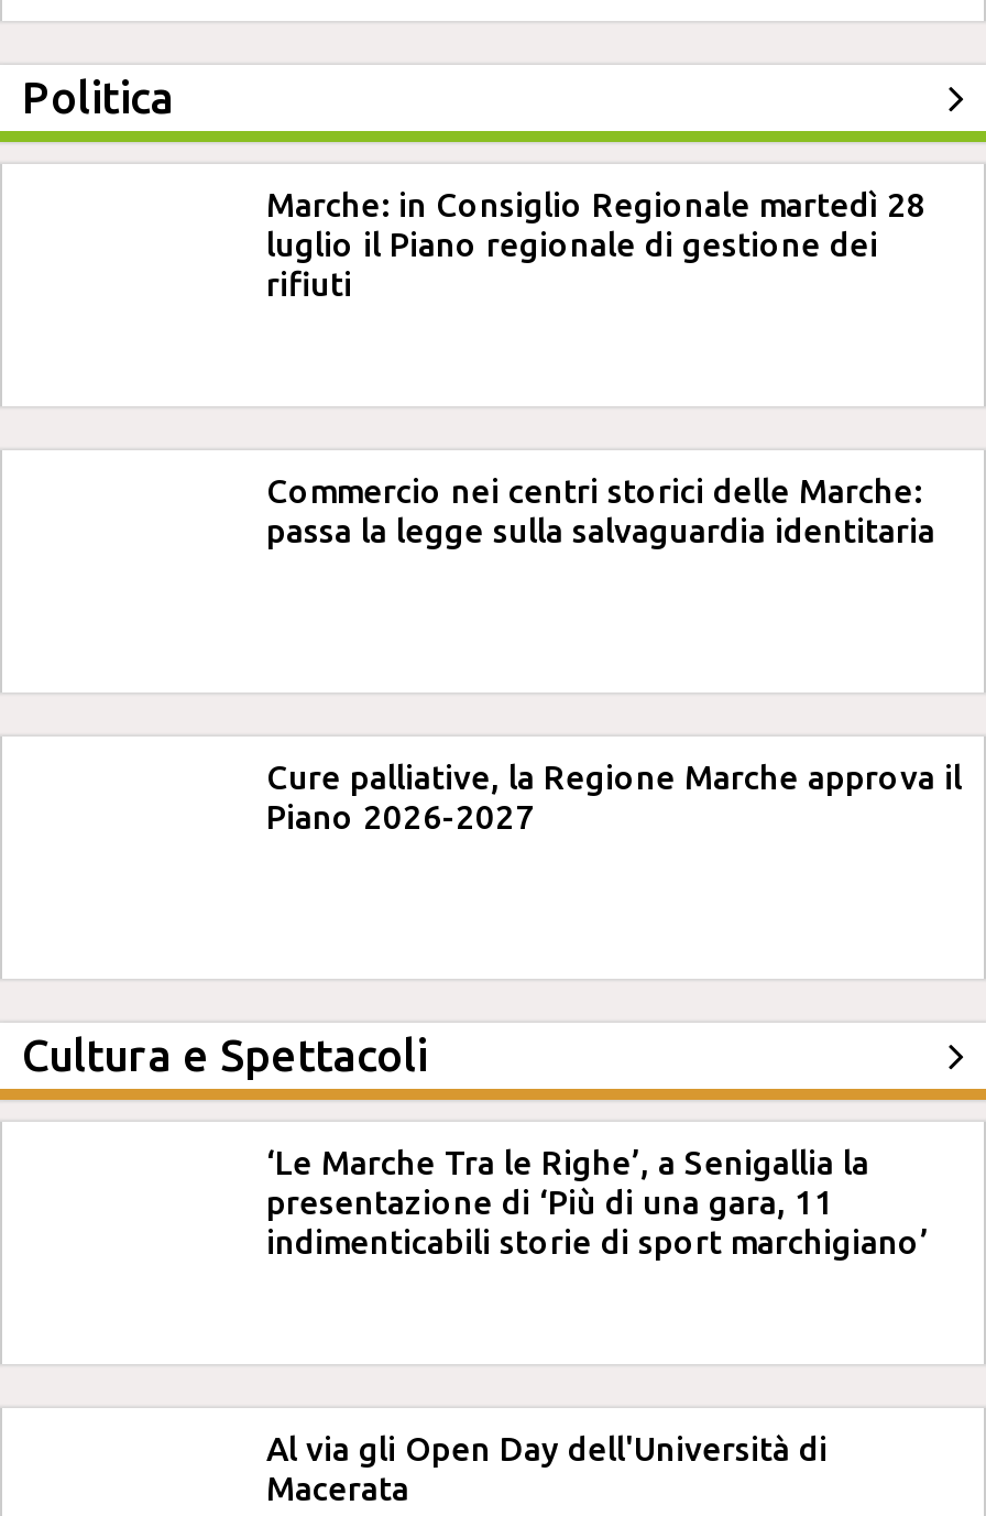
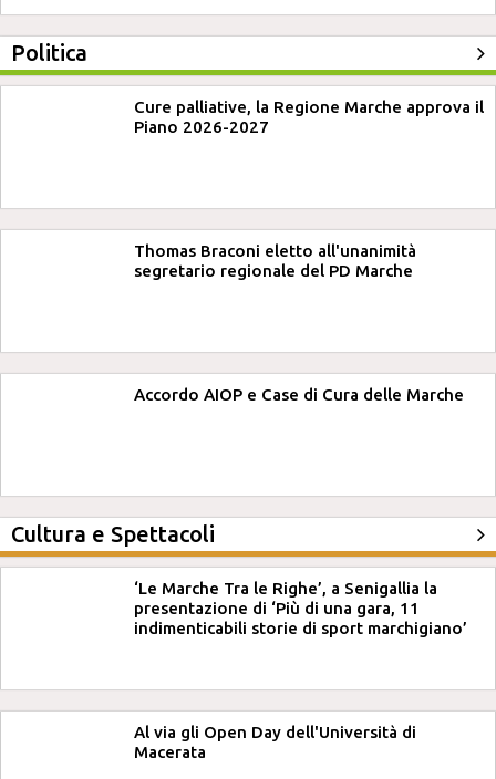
[266,186,927,303] Marche: in Consiglio Regionale martedì 28 | luglio il Piano regionale di gestione dei | rifiuti -> none
[266,472,935,549] Commercio nei centri storici delle Marche: | passa la legge sulla salvaguardia identitaria -> none
moved [266,759,962,836] -> [134,97,484,136]: Cure palliative, la Regione Marche approva il | Piano 2026-2027
none -> [134,241,416,280] Thomas Braconi eletto all'unanimità | segretario regionale del PD Marche
none -> [134,385,464,404] Accordo AIOP e Case di Cura delle Marche

